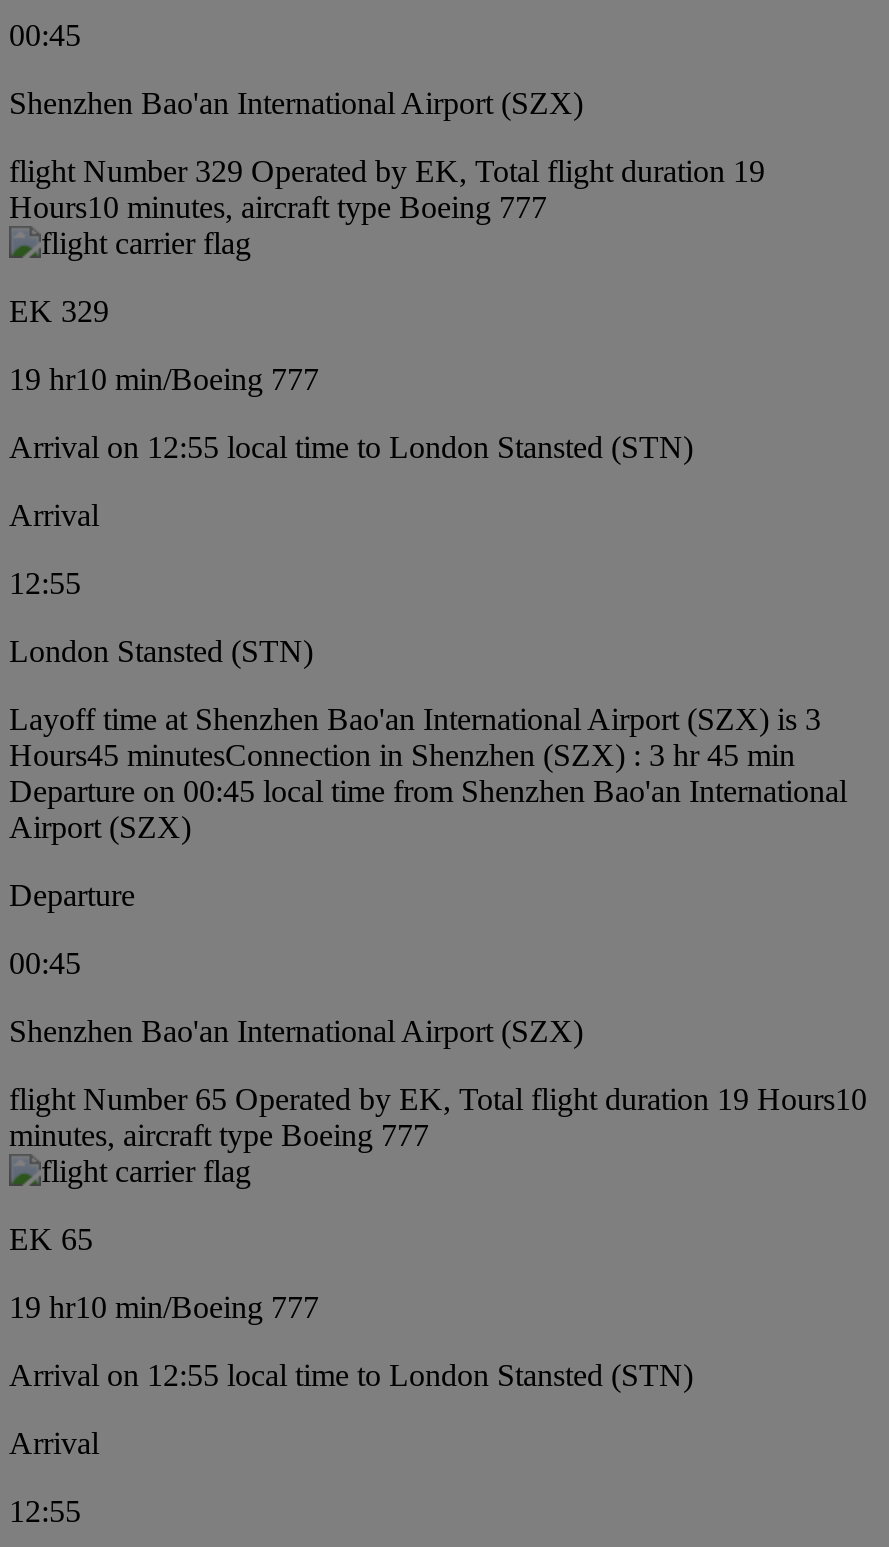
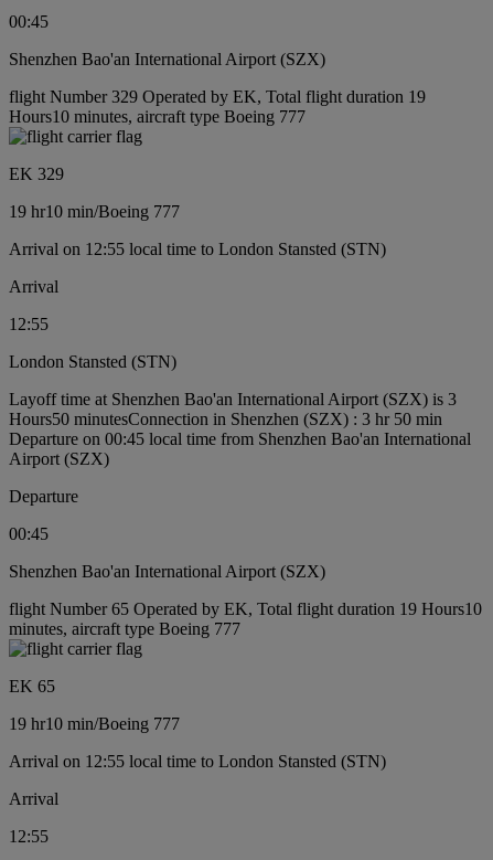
[9,738,795,772] Hours45 minutesConnection in Shenzhen (SZX) : 3 hr 45 min -> [9,410,442,429] Hours50 minutesConnection in Shenzhen (SZX) : 3 hr 50 min

